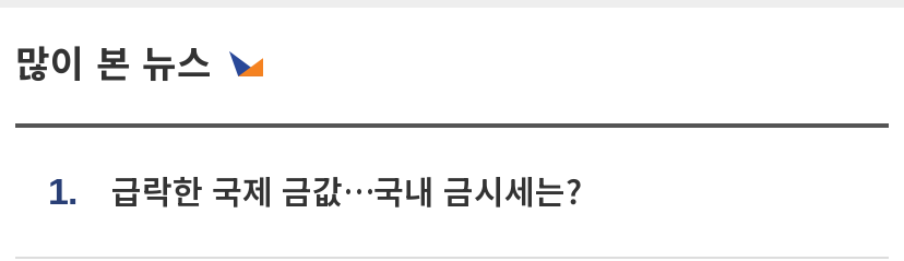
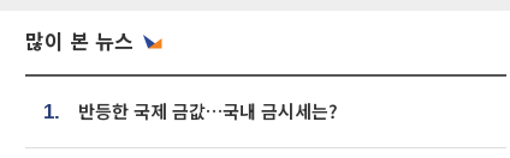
[111,167,583,213] 급락한 국제 금값…국내 금시세는? -> [78,98,338,123] 반등한 국제 금값…국내 금시세는?

